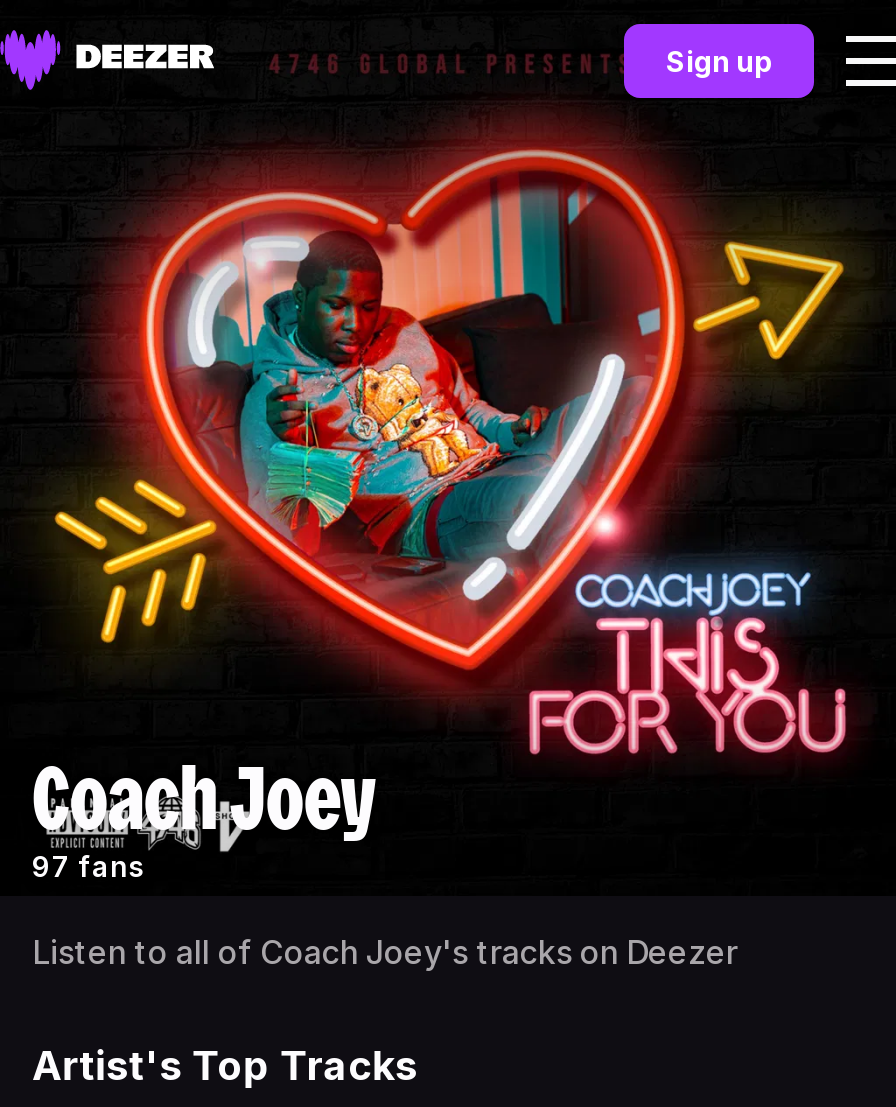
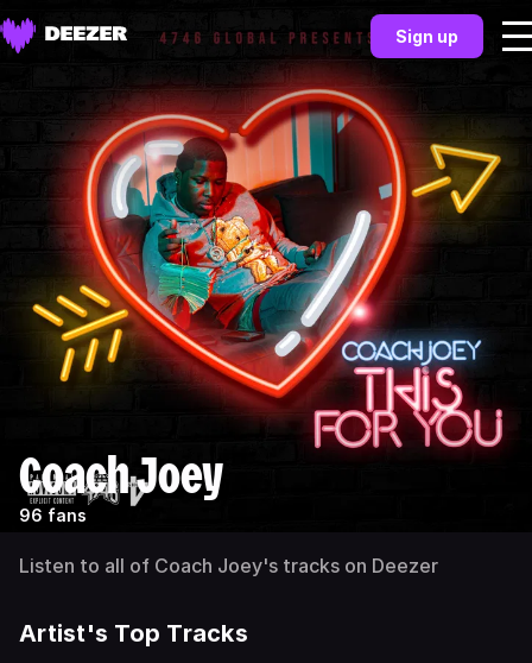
[32,849,144,883] 97 fans -> [19,504,87,525] 96 fans

